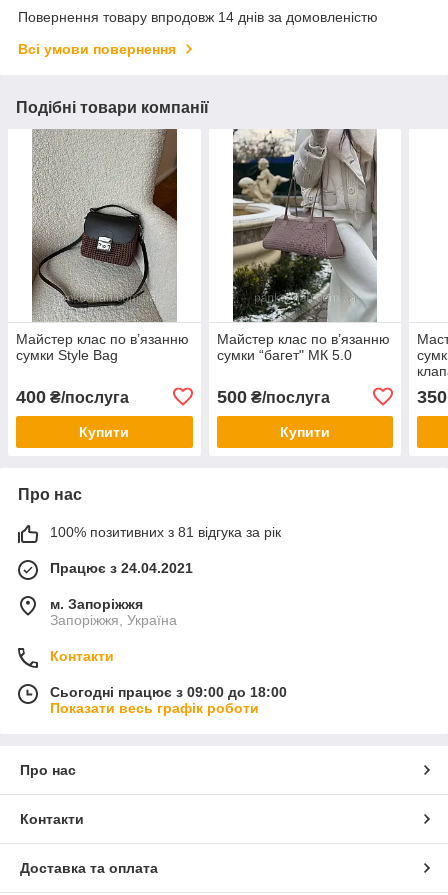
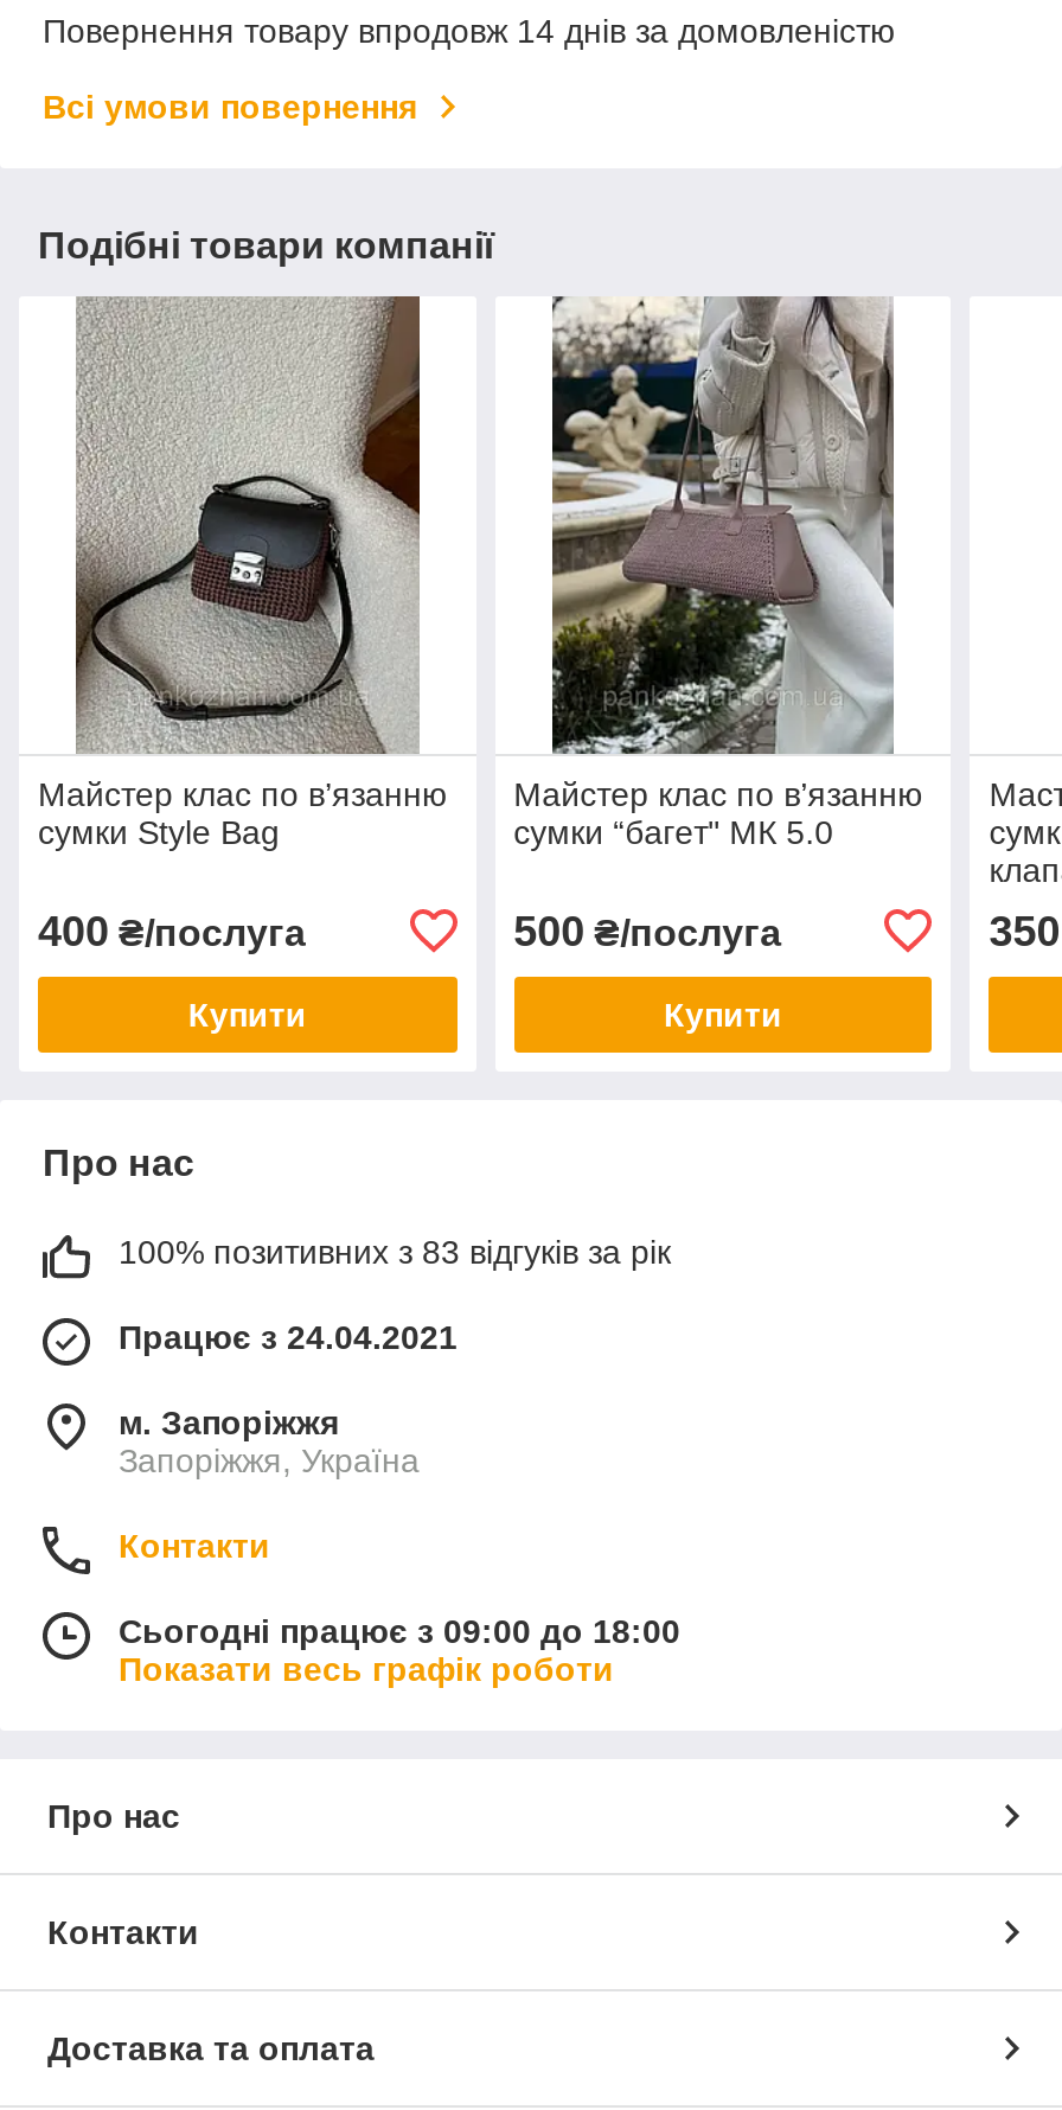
[50,524,281,540] 100% позитивних з 81 відгука за рік -> [119,1232,671,1270] 100% позитивних з 83 відгуків за рік

